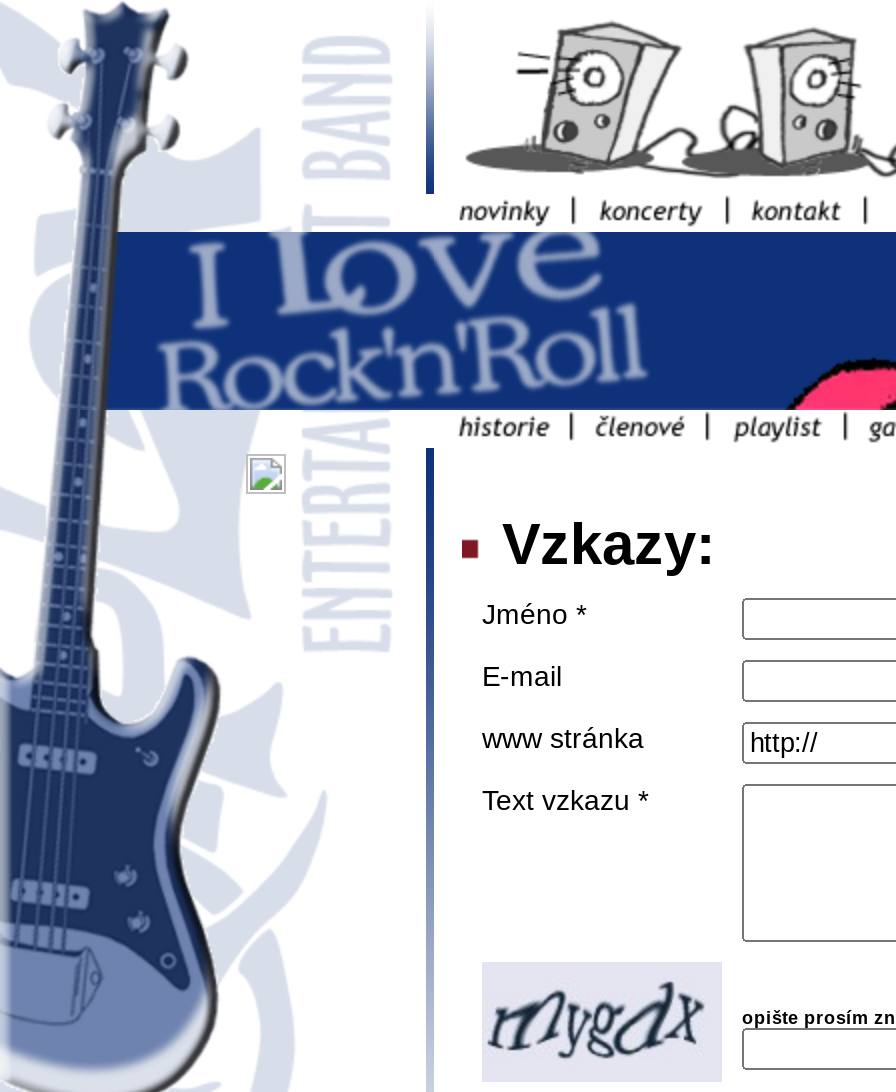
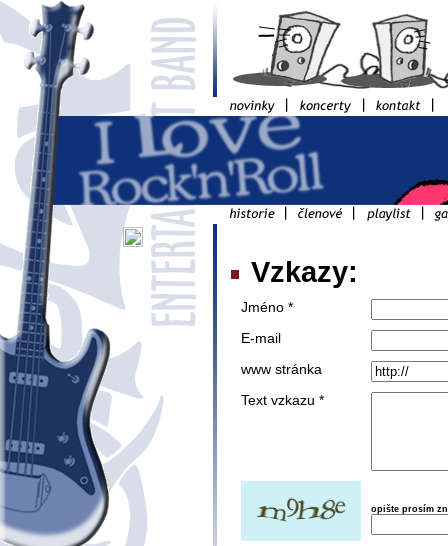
[486,980,706,1060] [image] -> [244,491,352,529] [image]

